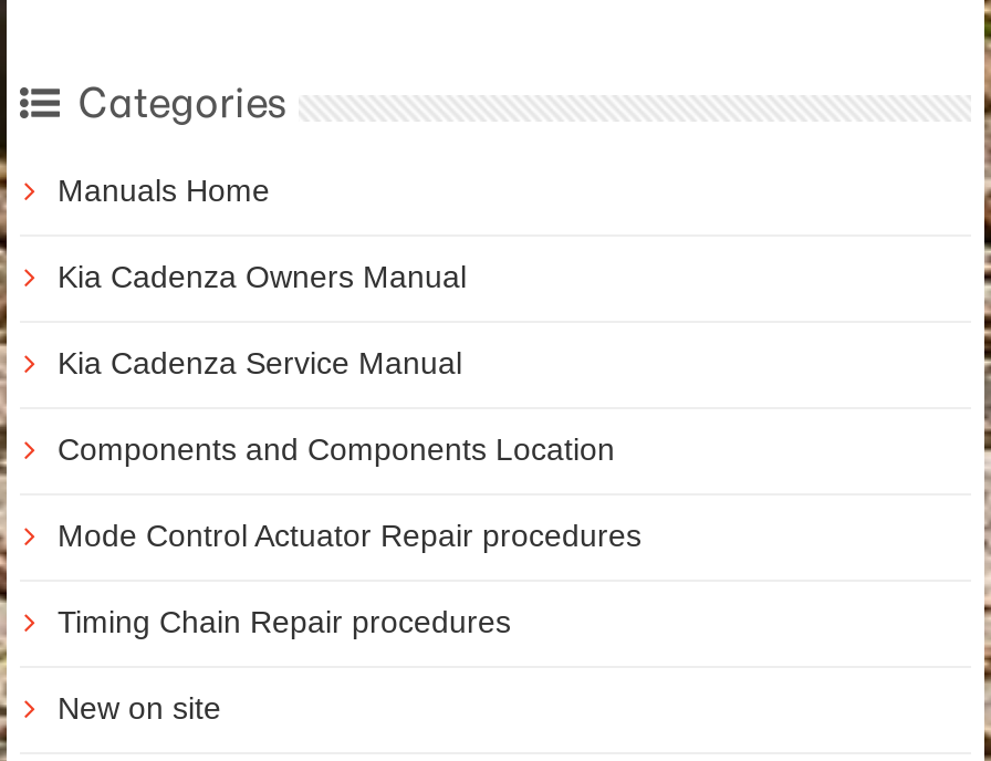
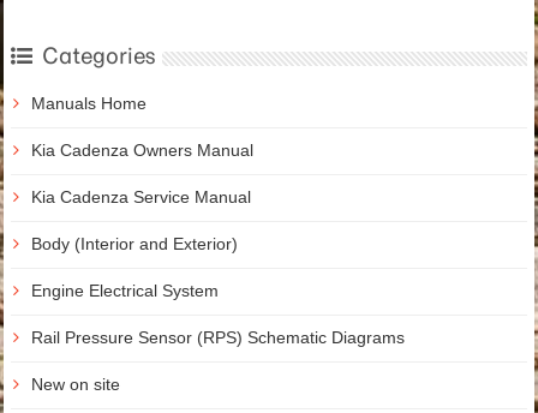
[58,432,615,467] Components and Components Location -> [31,234,238,254] Body (Interior and Exterior)
[58,518,641,554] Mode Control Actuator Repair procedures -> [31,281,219,301] Engine Electrical System
[58,605,511,640] Timing Chain Repair procedures -> [31,328,405,347] Rail Pressure Sensor (RPS) Schematic Diagrams

